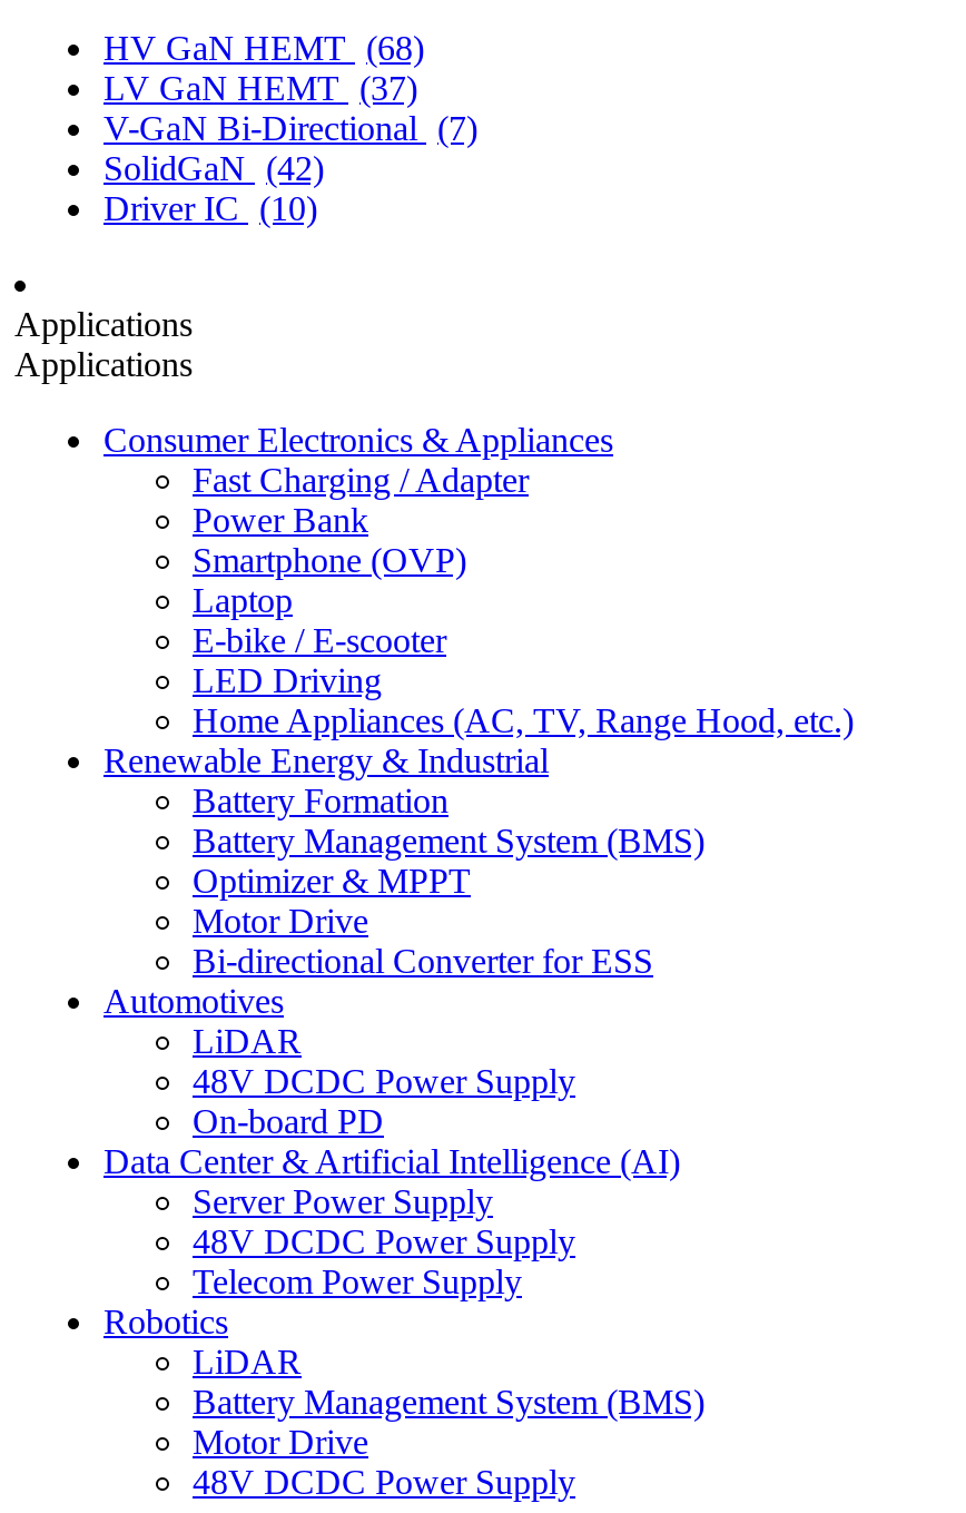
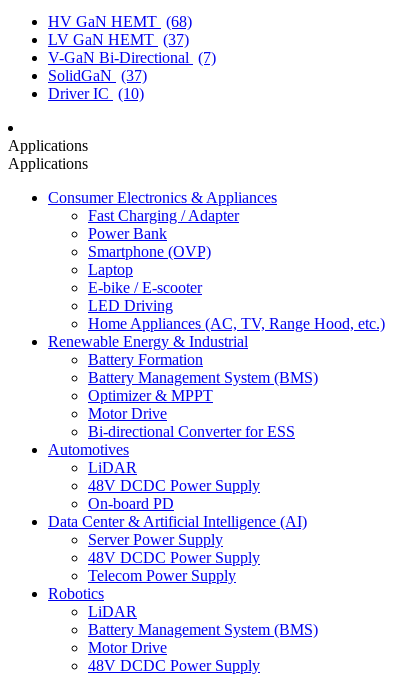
[103,149,324,187] SolidGaN (42) -> [48,67,147,84] SolidGaN (37)

